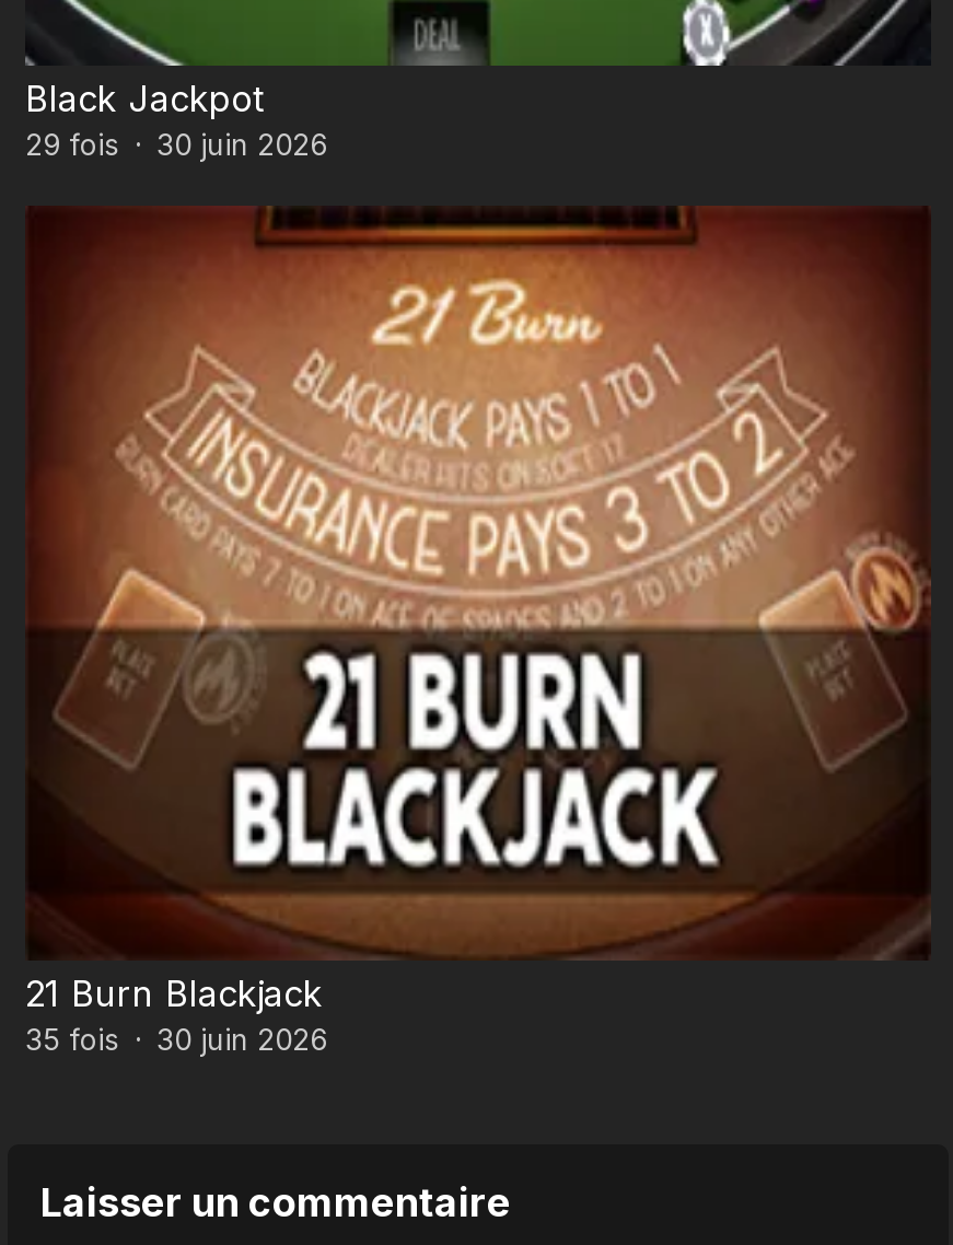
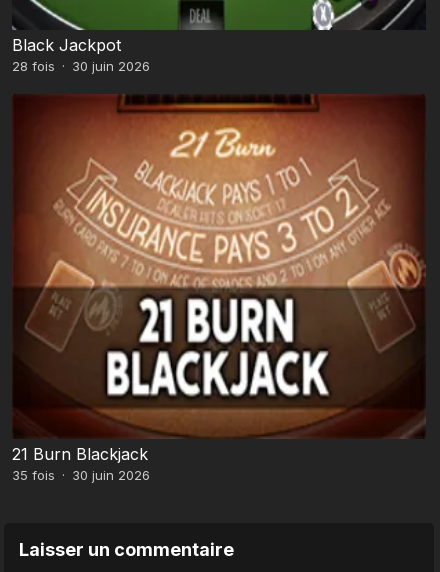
[25,126,327,161] 29 fois · 30 juin 2026 -> [12,58,150,74] 28 fois · 30 juin 2026

